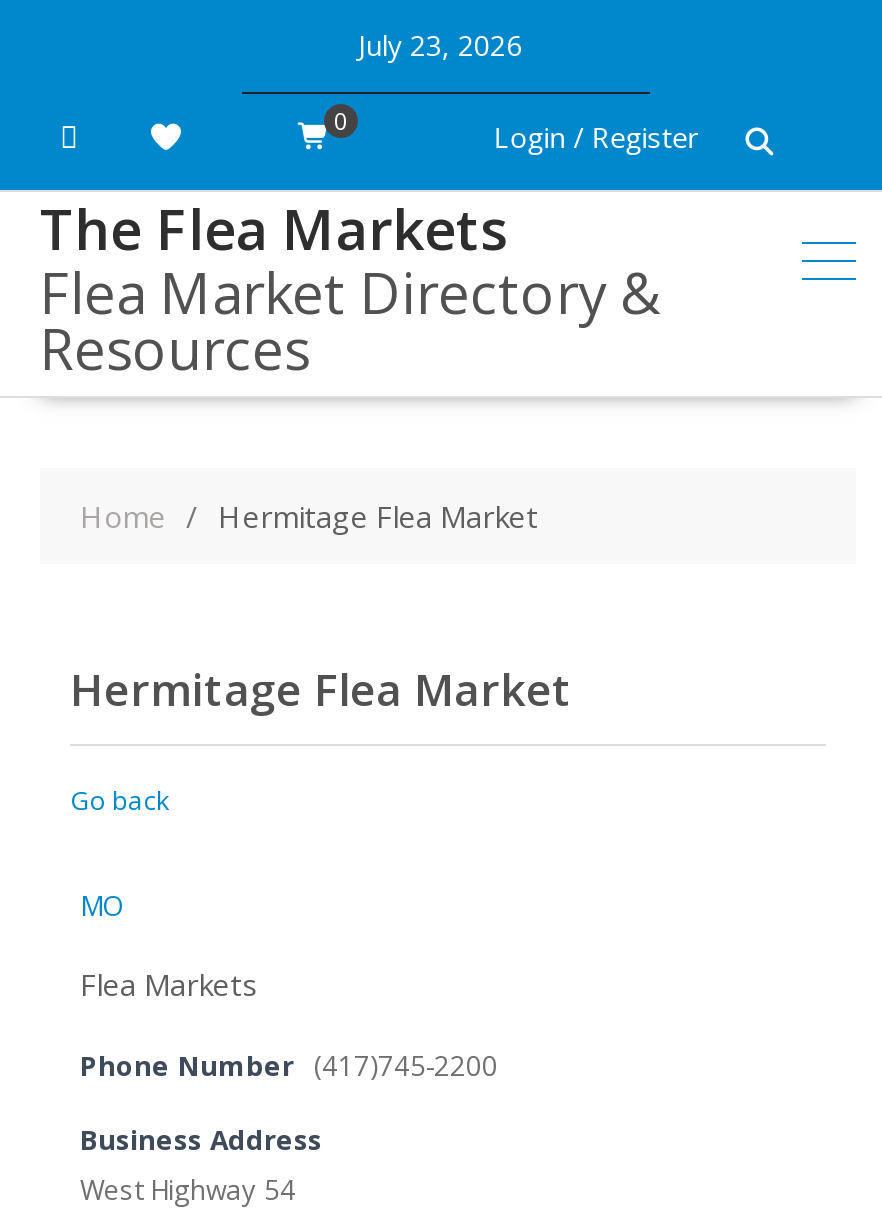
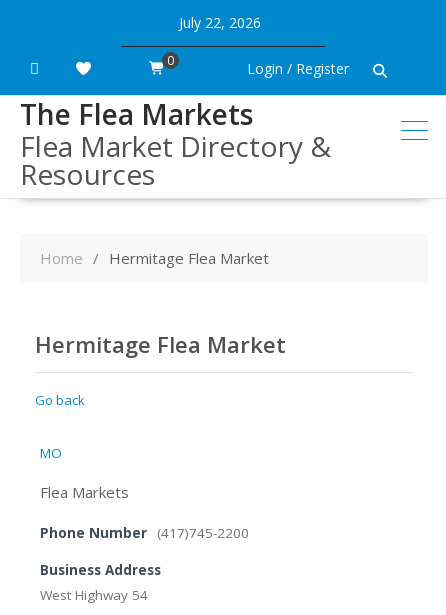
[358,26,522,64] July 23, 2026 -> [179,13,261,32] July 22, 2026

